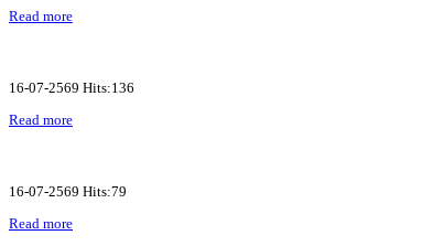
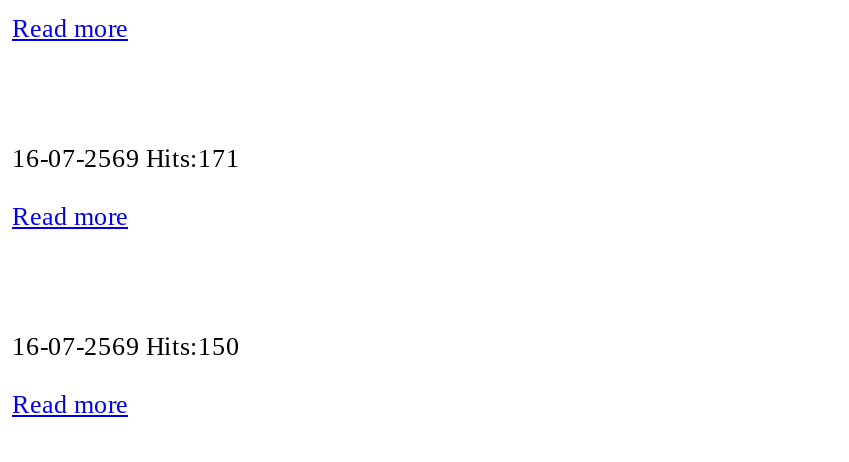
[9,79,134,96] 16-07-2569 Hits:136 -> [12,143,240,173] 16-07-2569 Hits:171
[9,183,127,199] 16-07-2569 Hits:79 -> [12,331,240,361] 16-07-2569 Hits:150

